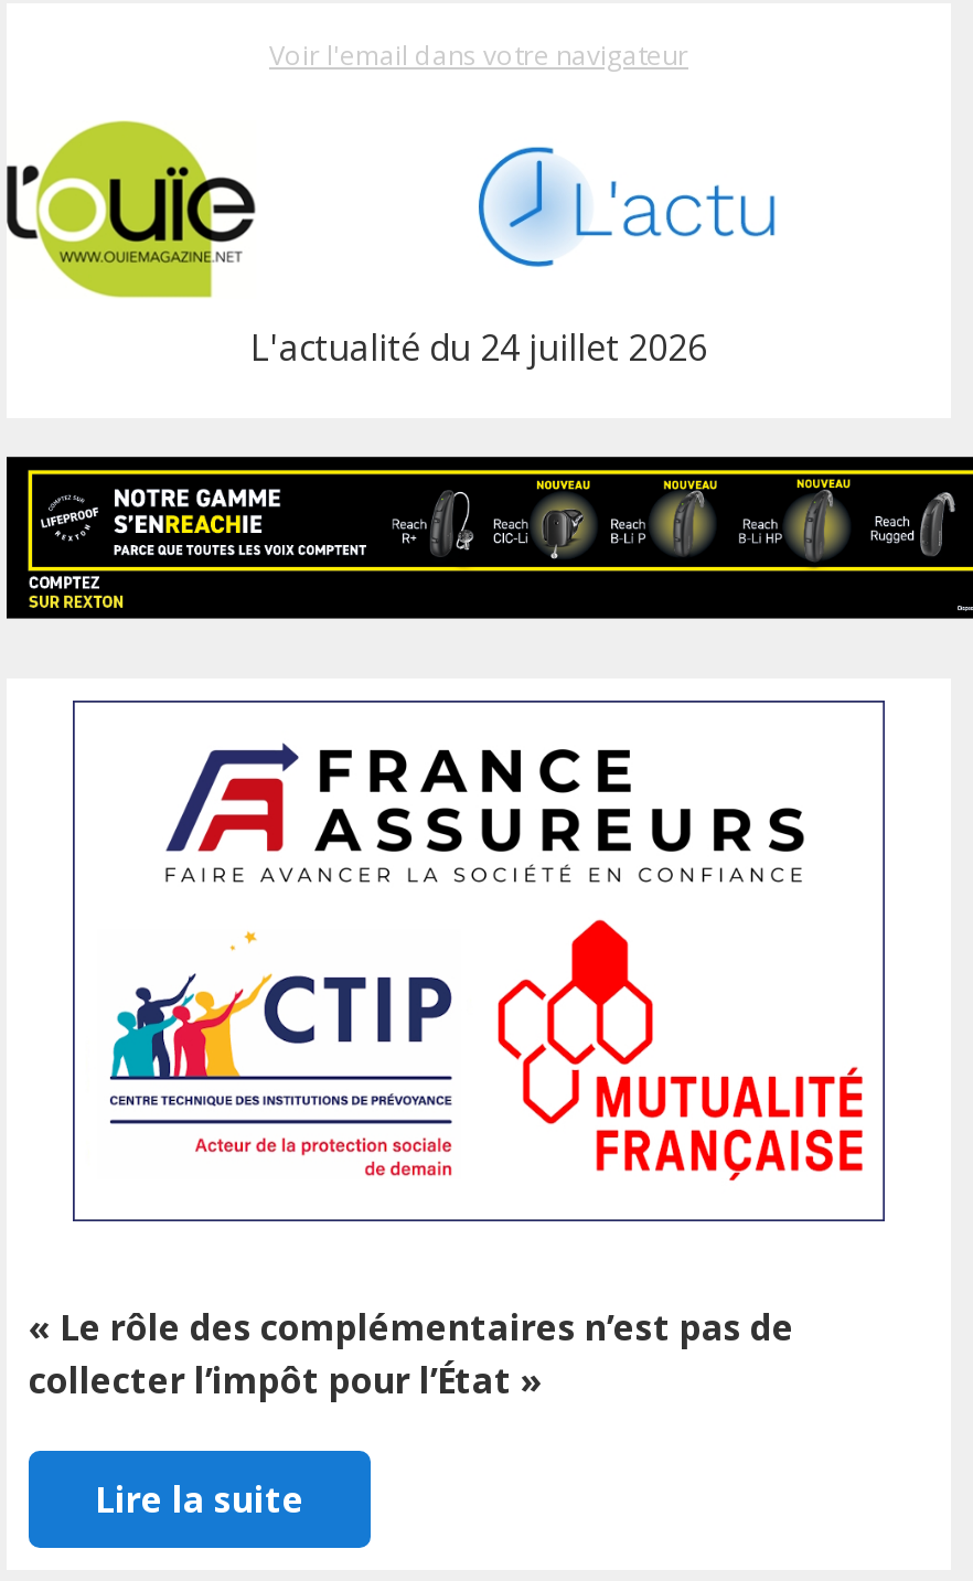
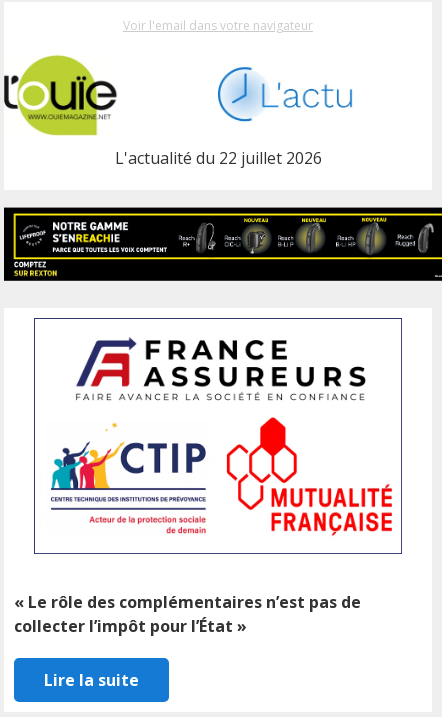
[250,323,707,372] L'actualité du 24 juillet 2026 -> [114,147,321,169] L'actualité du 22 juillet 2026

